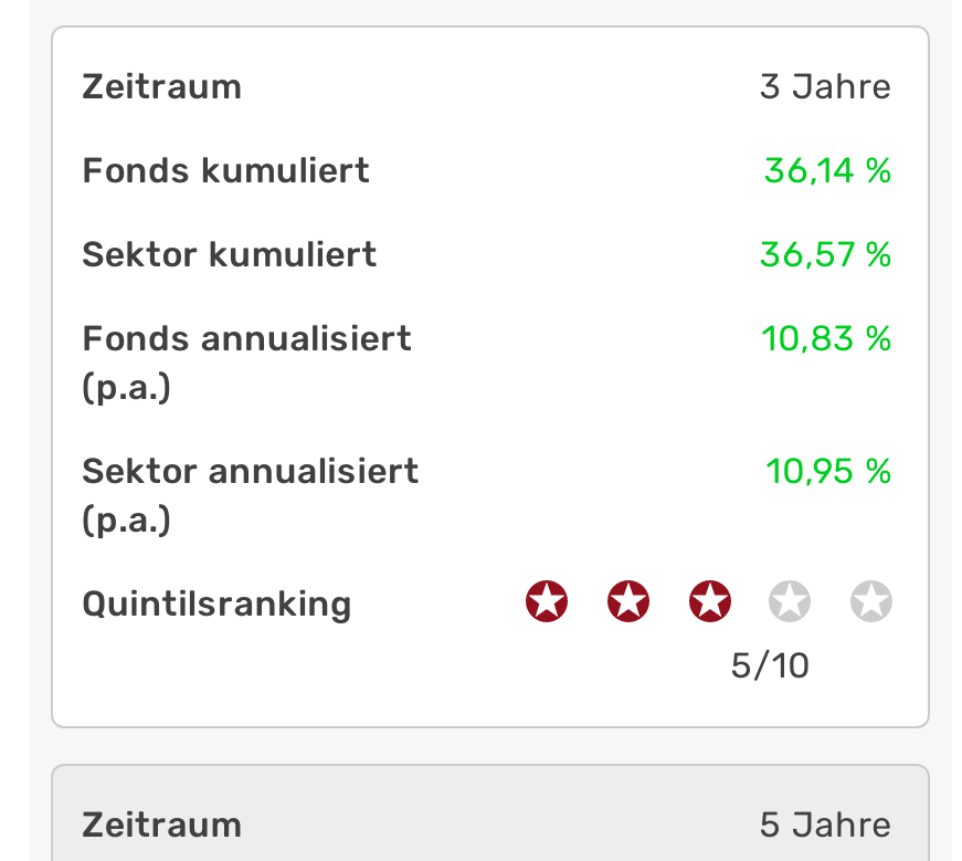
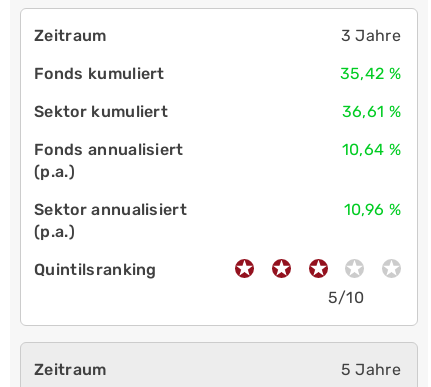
[764,149,892,191] 36,14 % -> [340,64,401,83] 35,42 %
[759,233,892,275] 36,57 % -> [342,102,401,121] 36,61 %
[762,317,892,359] 10,83 % -> [342,140,401,159] 10,64 %
[766,449,892,491] 10,95 % -> [344,200,401,219] 10,96 %

